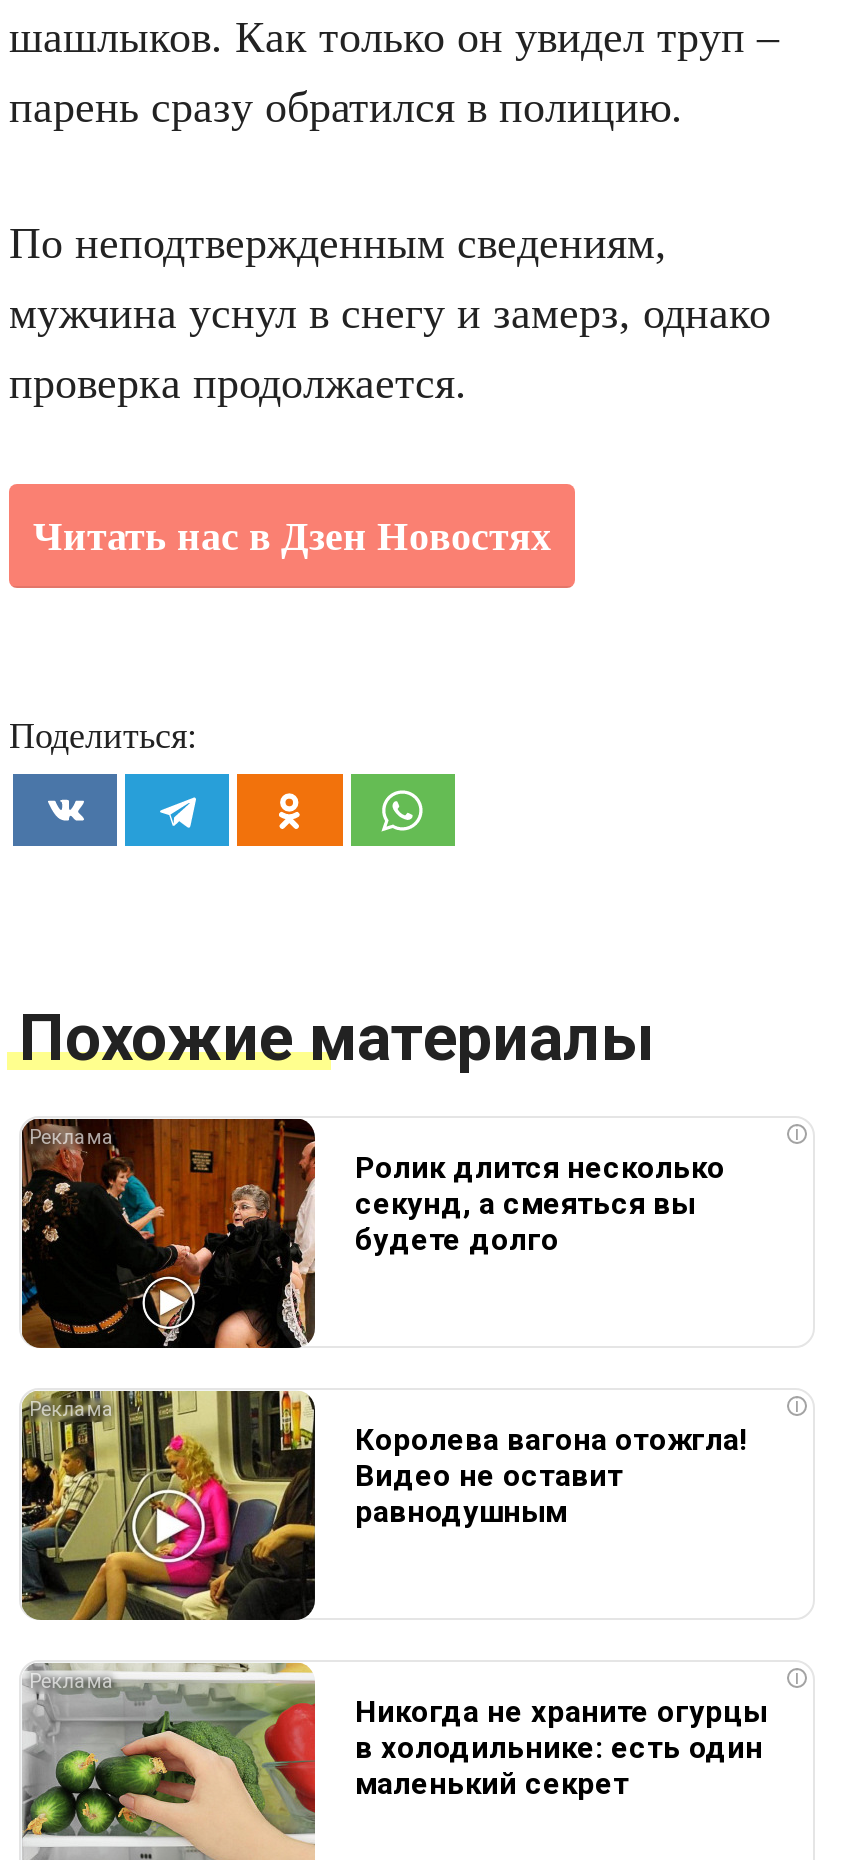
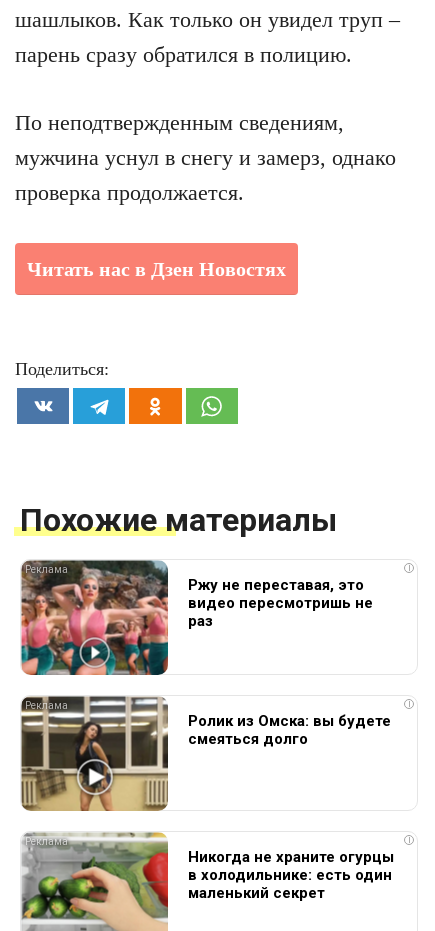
[19,1118,725,1350] [image] | Ролик длится несколько | секунд, а смеяться вы | будете долго -> [20,560,373,676] [image] | Ржу не переставая, это | видео пересмотришь не | раз
[21,1390,747,1622] [image] | Королева вагона отожгла! | Видео не оставит | равнодушным -> [21,696,391,812] [image] | Ролик из Омска: вы будете | смеяться долго

